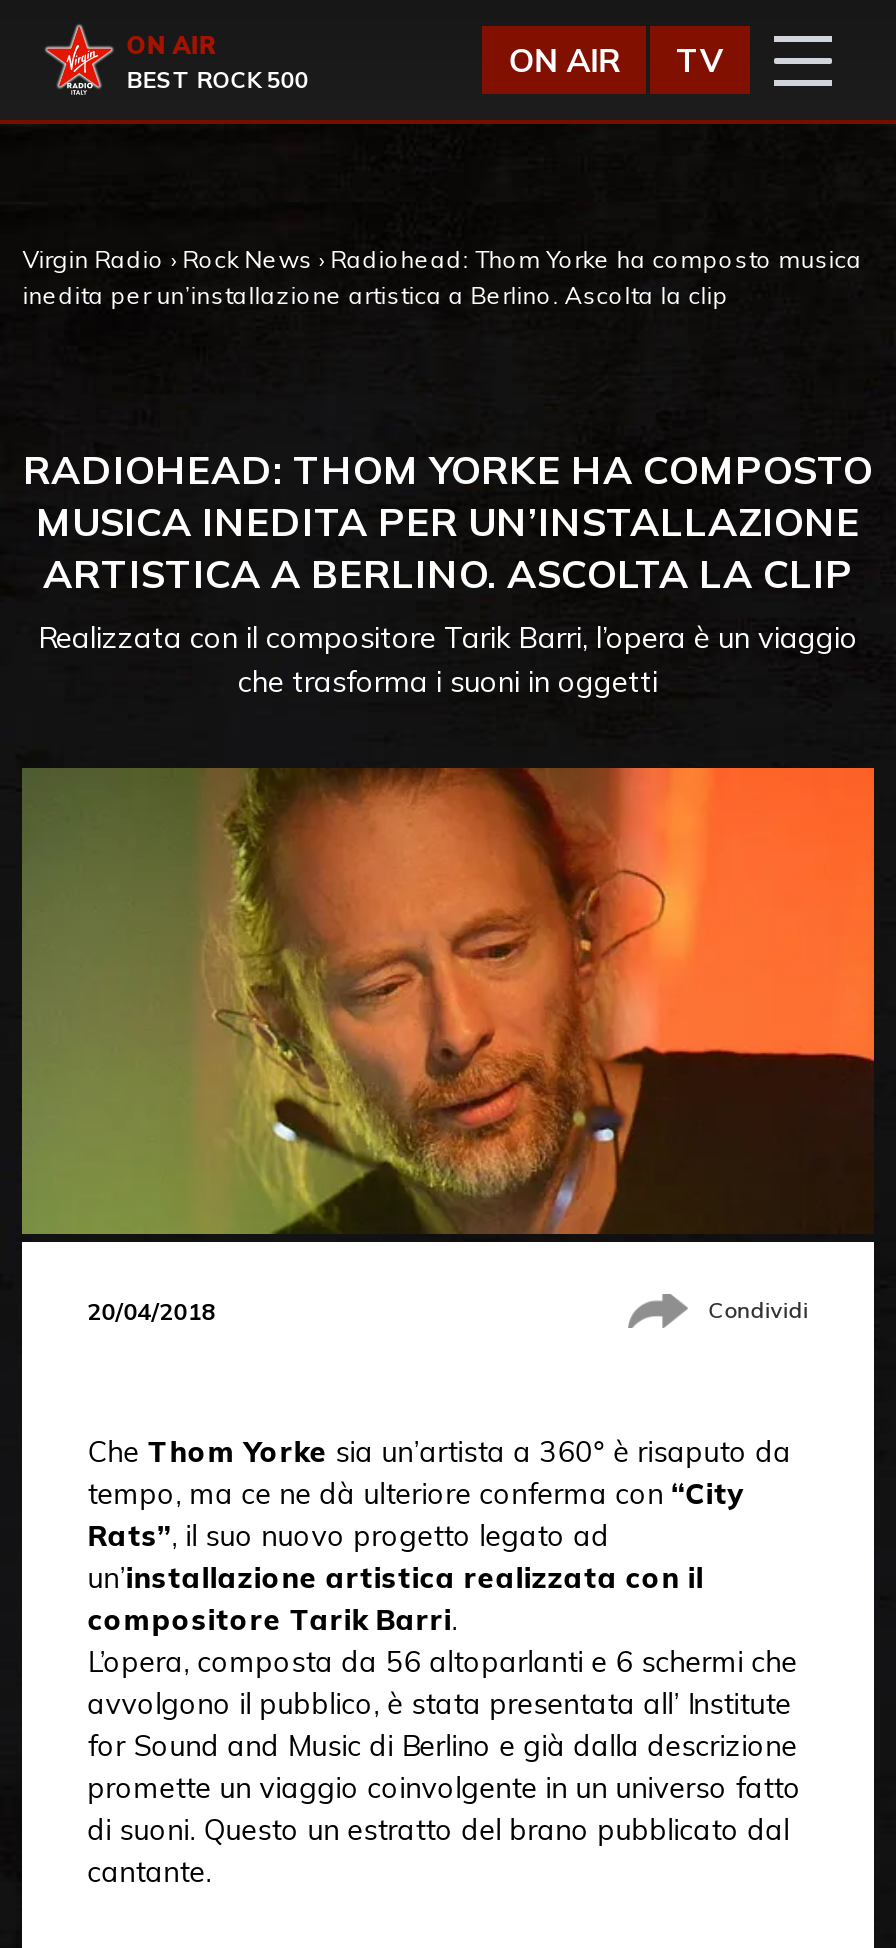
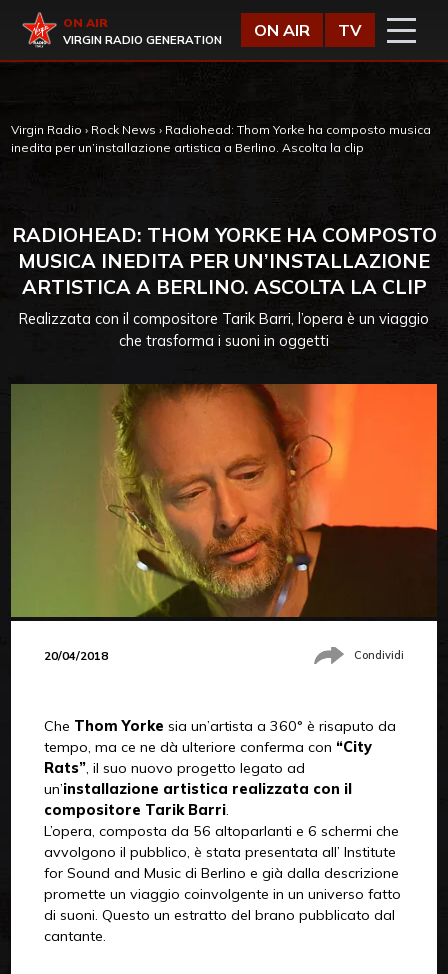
[126,66,308,94] BEST ROCK 500 -> [63,33,222,47] VIRGIN RADIO GENERATION

